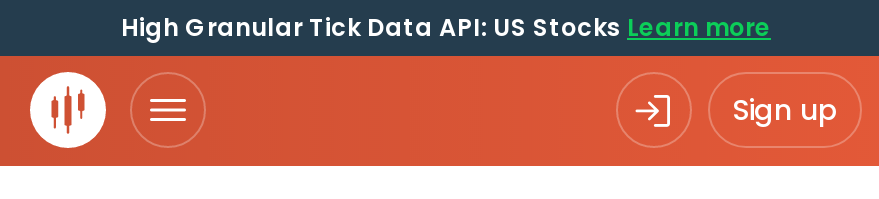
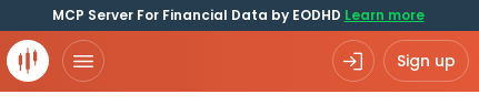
[121,10,771,44] High Granular Tick Data API: US Stocks Learn more -> [52,6,424,24] MCP Server For Financial Data by EODHD Learn more

